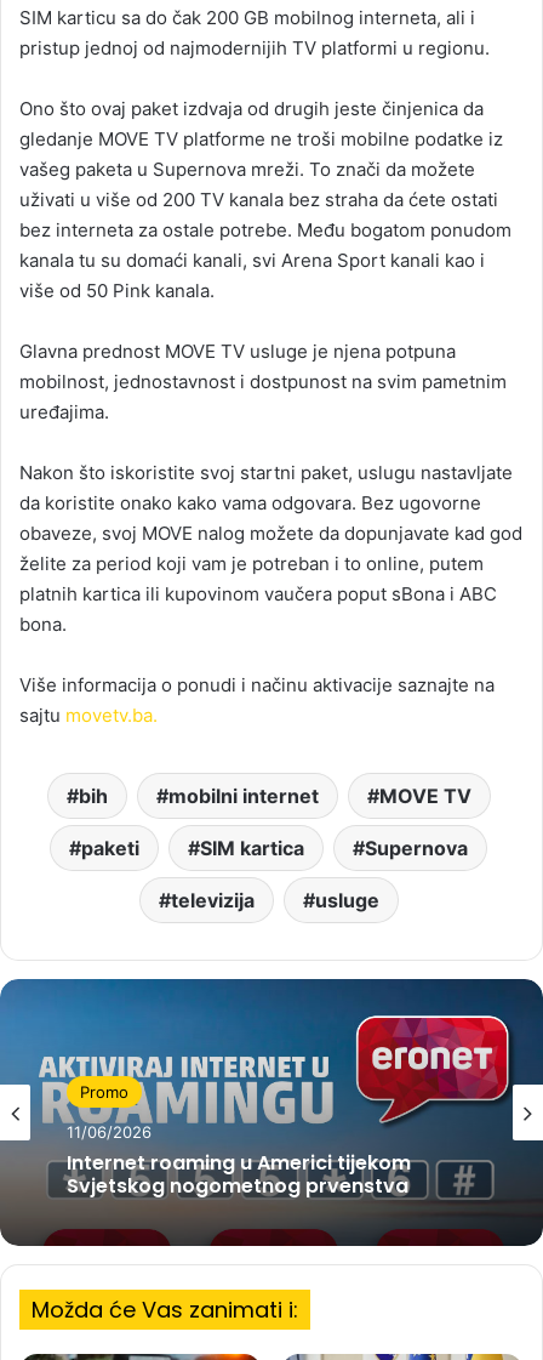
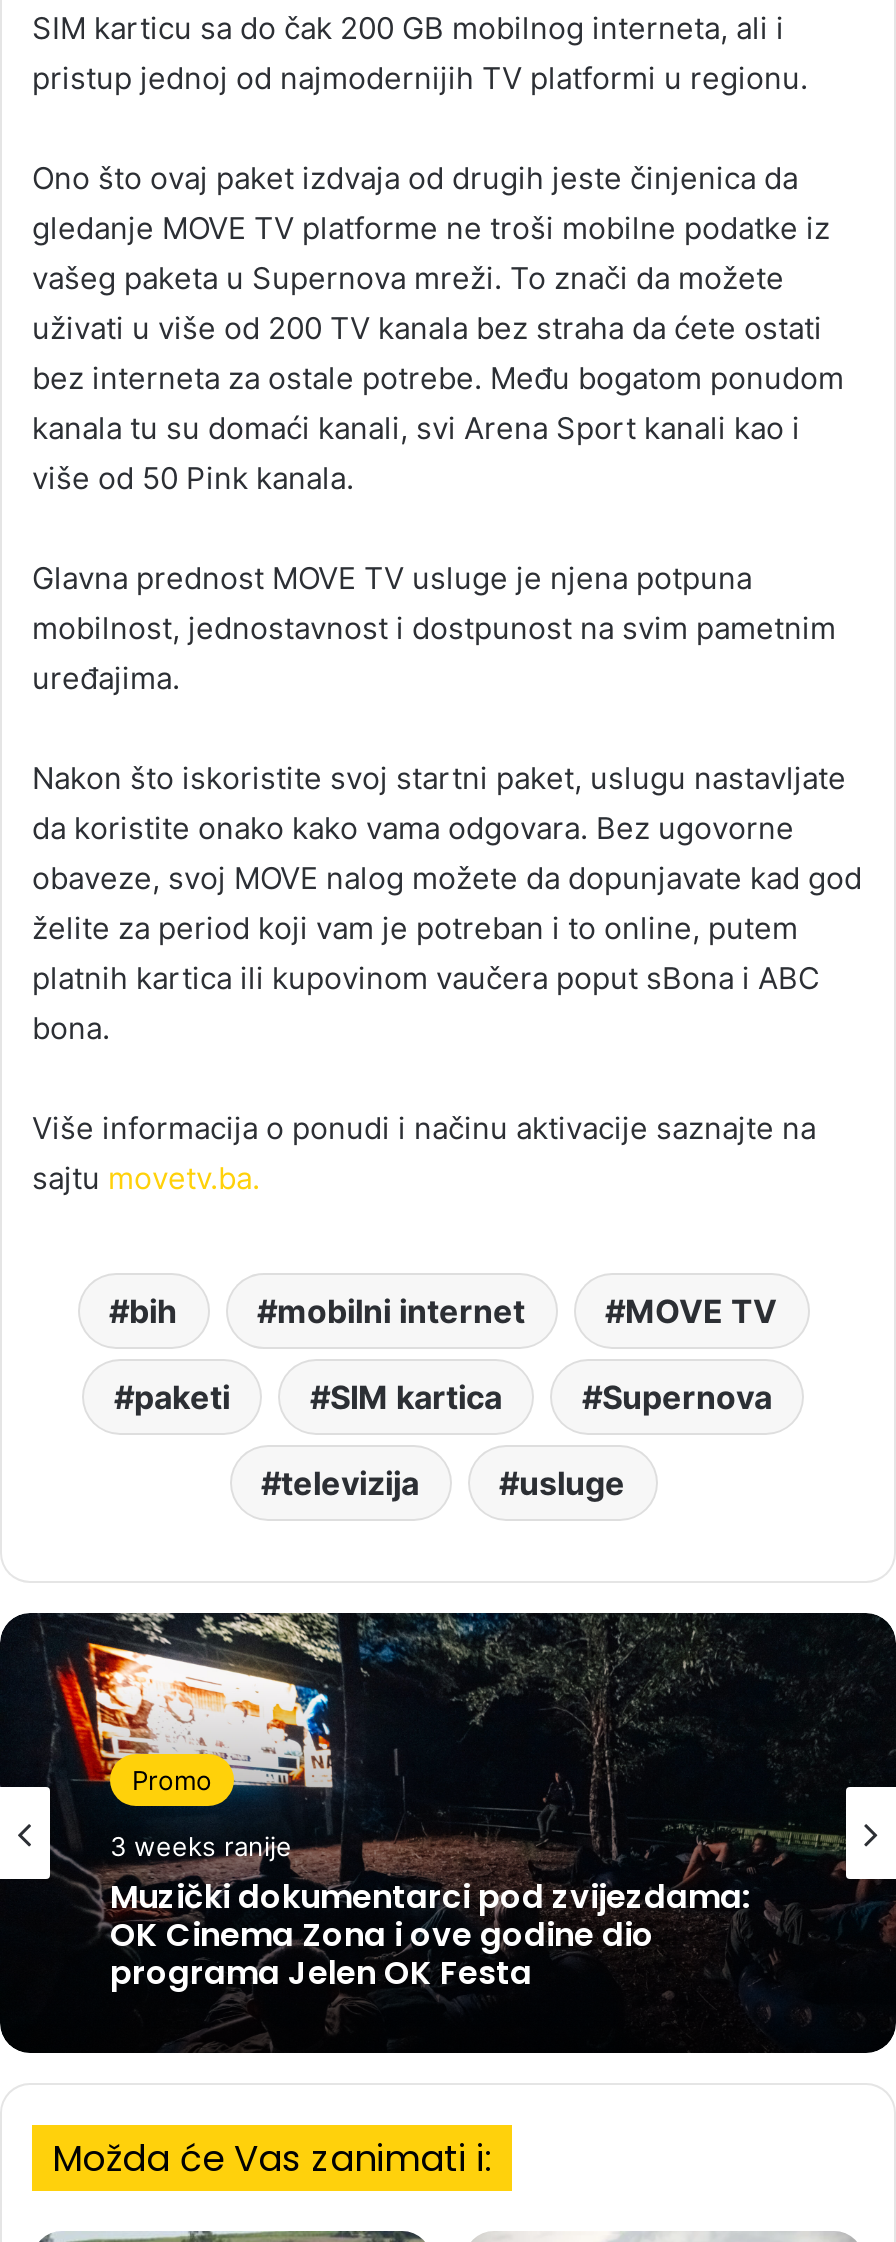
[4,978,539,1247] [image] | 11/06/2026 | Internet roaming u Americi tijekom | Svjetskog nogometnog prvenstva -> [6,1610,890,2056] [image] | 3 weeks ranije | Muzički dokumentarci pod zvijezdama: | OK Cinema Zona i ove godine dio | programa Jelen OK Festa

